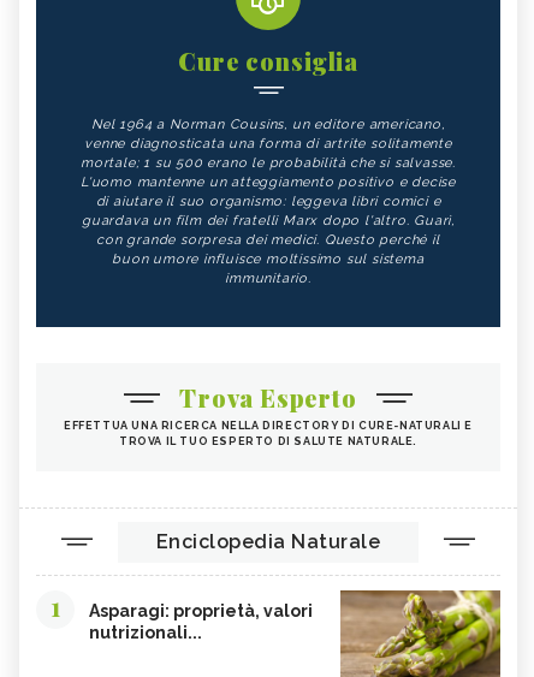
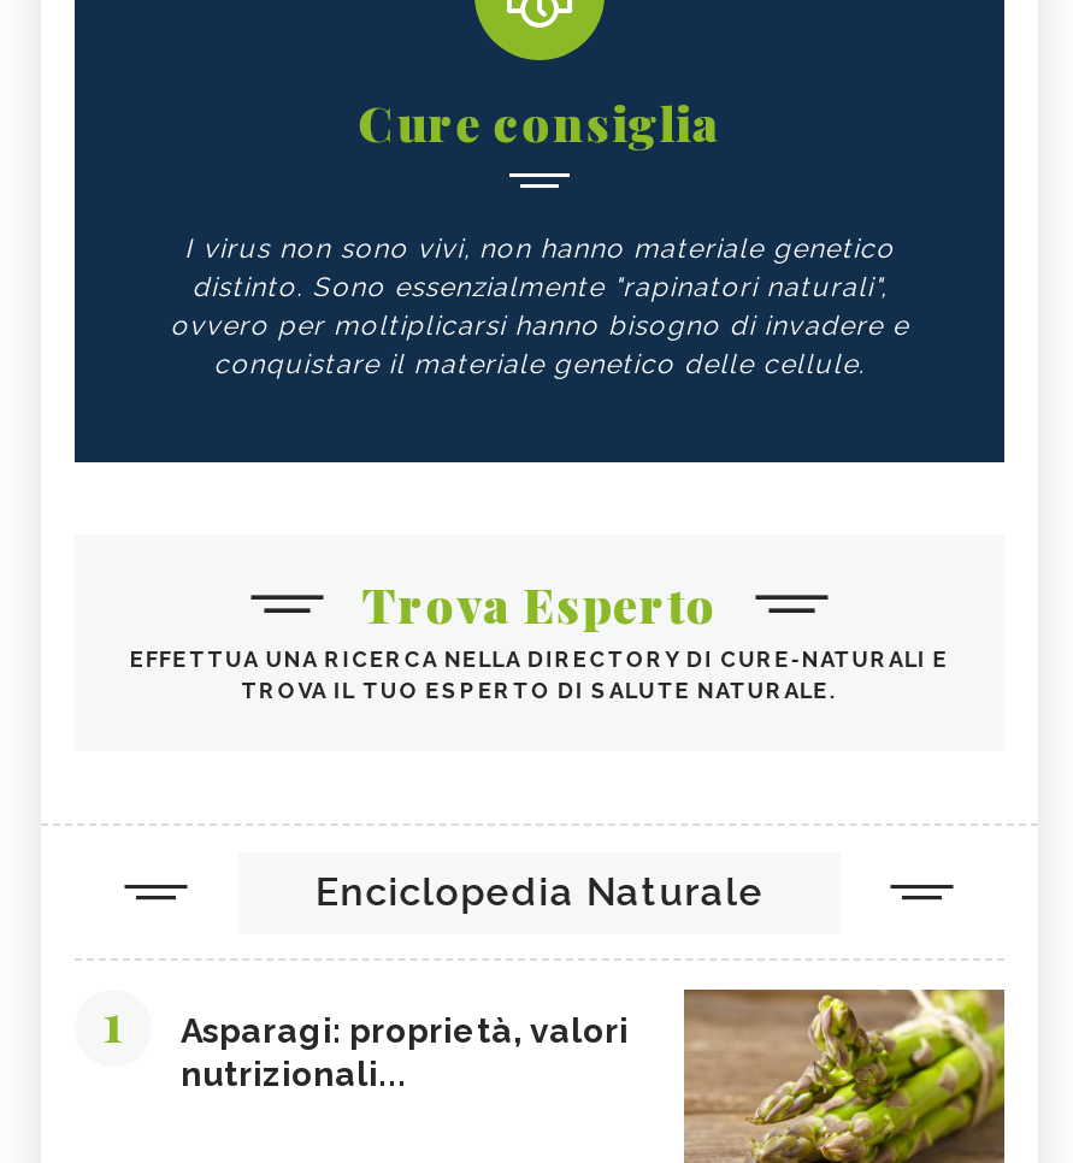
[81,117,456,287] Nel 1964 a Norman Cousins, un editore americano, | venne diagnosticata una forma di artrite solitamente | mortale; 1 su 500 erano le probabilità che si salvasse. | L'uomo mantenne un atteggiamento positivo e decise | di aiutare il suo organismo: leggeva libri comici e | guardava un film dei fratelli Marx dopo l'altro. Guarì, | con grande sorpresa dei medici. Questo perché il | buon umore influisce moltissimo sul sistema | immunitario. -> [170,235,909,381] I virus non sono vivi, non hanno materiale genetico | distinto. Sono essenzialmente "rapinatori naturali", | ovvero per moltiplicarsi hanno bisogno di invadere e | conquistare il materiale genetico delle cellule.

